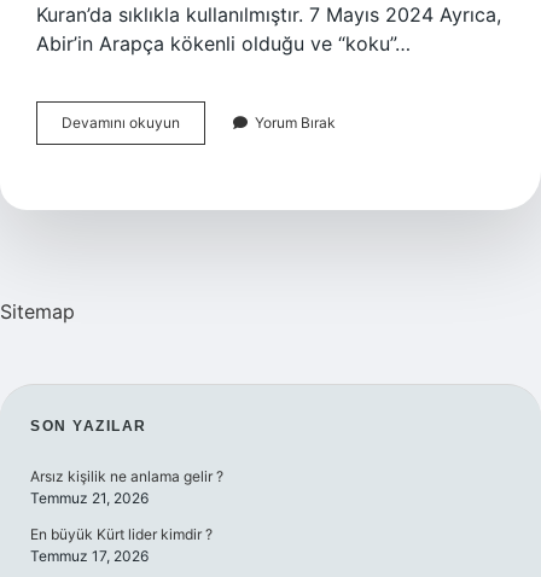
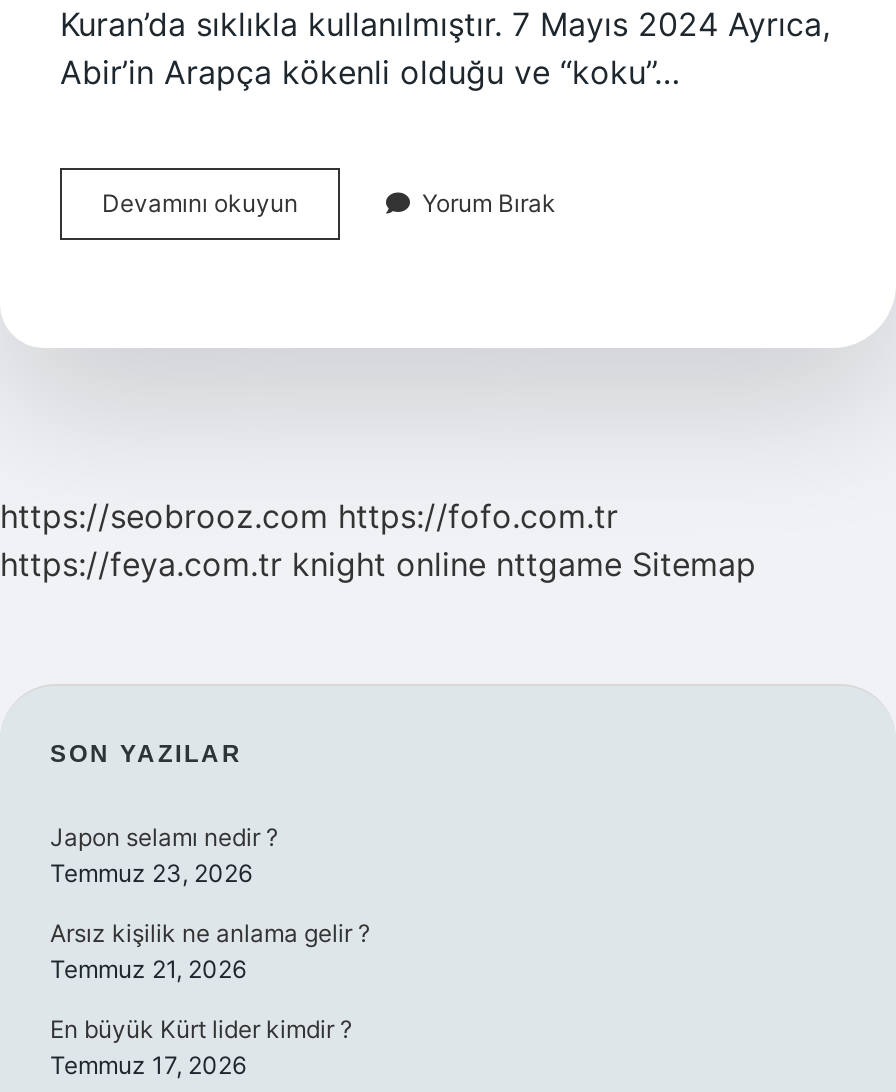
[0,299,75,324] Sitemap -> [0,496,756,584] https://seobrooz.com https://fofo.com.tr | https://feya.com.tr knight online nttgame Sitemap
none -> [50,822,278,888] Japon selamı nedir ? | Temmuz 23, 2026

